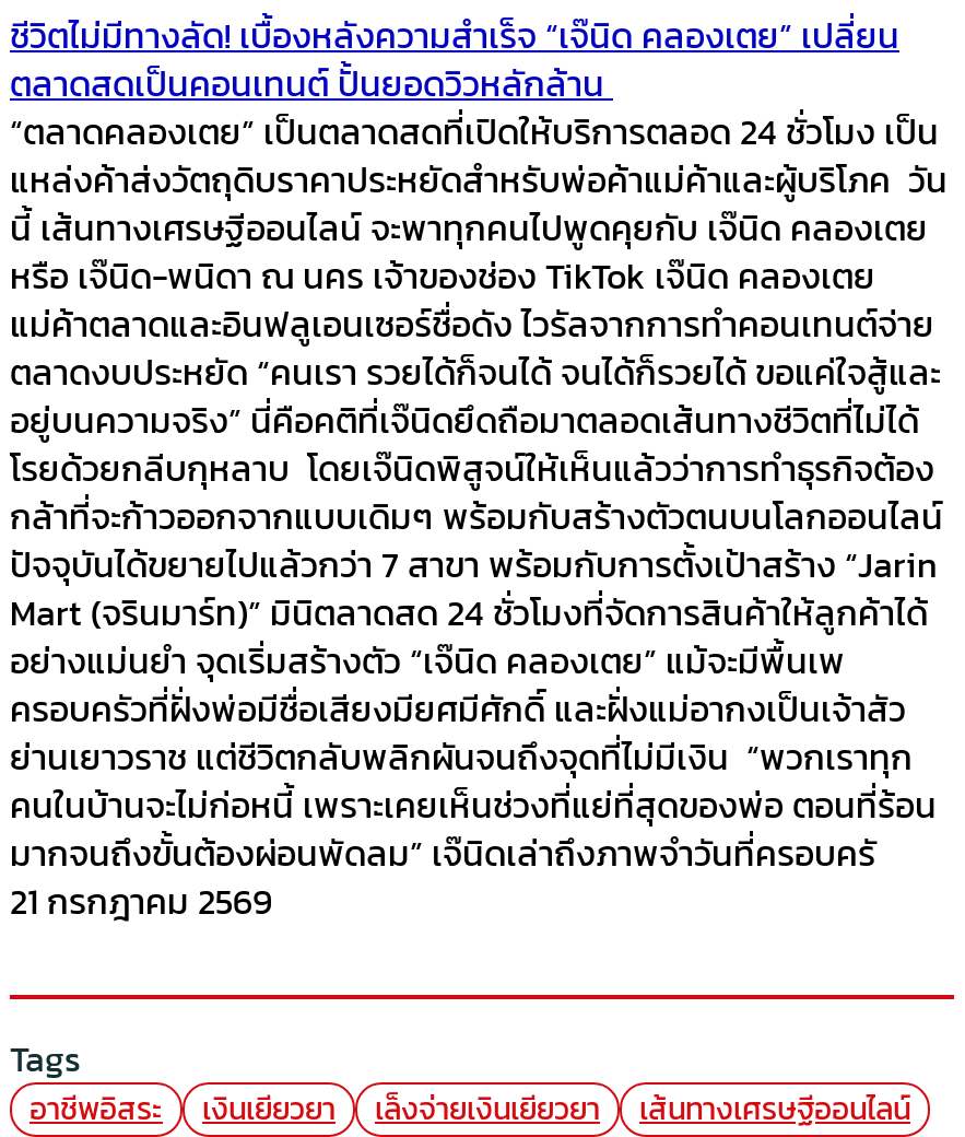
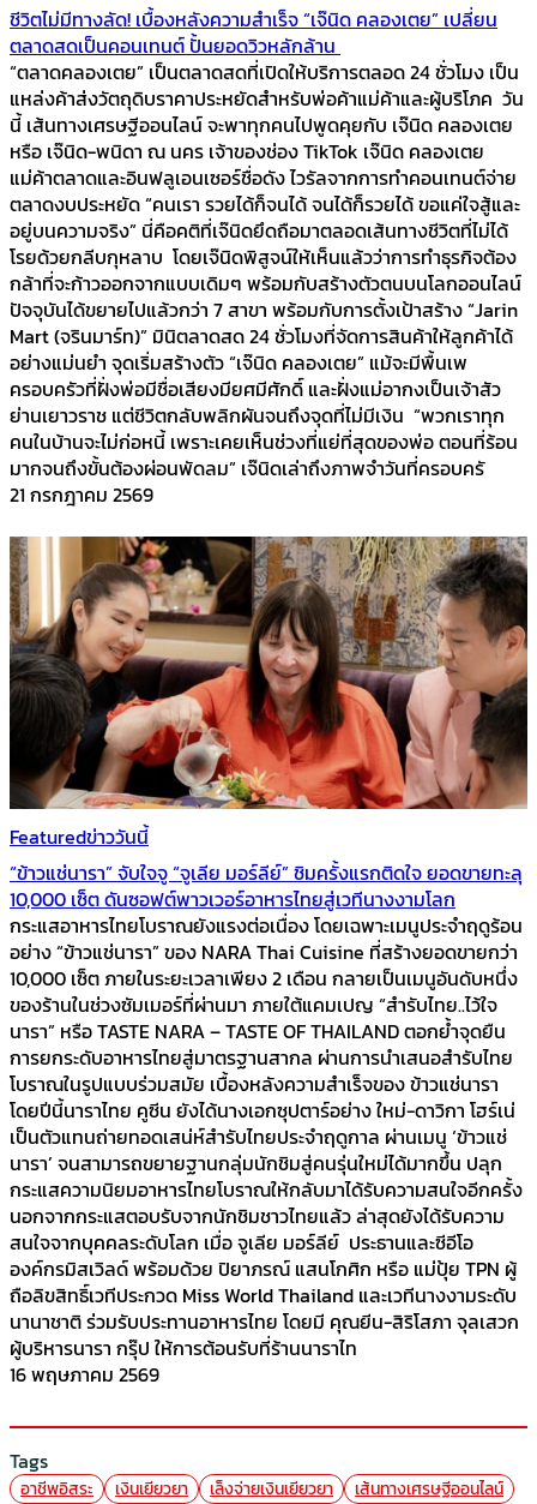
none -> [8,535,529,1389] [image] | Featuredข่าววันนี้ | “ข้าวแช่นารา” จับใจจู “จูเลีย มอร์ลีย์” ชิมครั้งแรกติดใจ ยอดขายทะลุ | 10,000 เซ็ต ดันซอฟต์พาวเวอร์อาหารไทยสู่เวทีนางงามโลก | กระแสอาหารไทยโบราณยังแรงต่อเนื่อง โดยเฉพาะเมนูประจำฤดูร้อน | อย่าง “ข้าวแช่นารา” ของ NARA Thai Cuisine ที่สร้างยอดขายกว่า | 10,000 เซ็ต ภายในระยะเวลาเพียง 2 เดือน กลายเป็นเมนูอันดับหนึ่ง | ของร้านในช่วงซัมเมอร์ที่ผ่านมา ภายใต้แคมเปญ “สำรับไทย..ไว้ใจ | นารา” หรือ TASTE NARA – TASTE OF THAILAND ตอกย้ำจุดยืน | การยกระดับอาหารไทยสู่มาตรฐานสากล ผ่านการนำเสนอสำรับไทย | โบราณในรูปแบบร่วมสมัย เบื้องหลังความสำเร็จของ ข้าวแช่นารา | โดยปีนี้นาราไทย คูซีน ยังได้นางเอกซุปตาร์อย่าง ใหม่-ดาวิกา โฮร์เน่ | เป็นตัวแทนถ่ายทอดเสน่ห์สำรับไทยประจำฤดูกาล ผ่านเมนู ‘ข้าวแช่ | นารา’ จนสามารถขยายฐานกลุ่มนักชิมสู่คนรุ่นใหม่ได้มากขึ้น ปลุก | กระแสความนิยมอาหารไทยโบราณให้กลับมาได้รับความสนใจอีกครั้ง | นอกจากกระแสตอบรับจากนักชิมชาวไทยแล้ว ล่าสุดยังได้รับความ | สนใจจากบุคคลระดับโลก เมื่อ จูเลีย มอร์ลีย์ ประธานและซีอีโอ | องค์กรมิสเวิลด์ พร้อมด้วย ปิยาภรณ์ แสนโกศิก หรือ แม่ปุ้ย TPN ผู้ | ถือลิขสิทธิ์เวทีประกวด Miss World Thailand และเวทีนางงามระดับ | นานาชาติ ร่วมรับประทานอาหารไทย โดยมี คุณยีน-สิริโสภา จุลเสวก | ผู้บริหารนารา กรุ๊ป ให้การต้อนรับที่ร้านนาราไท | 16 พฤษภาคม 2569

